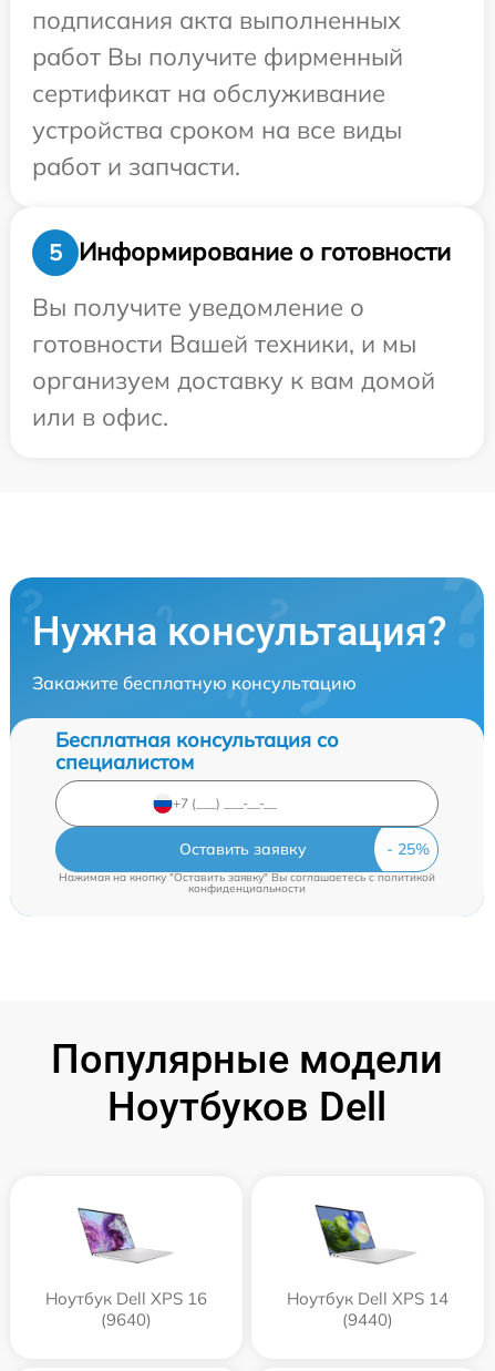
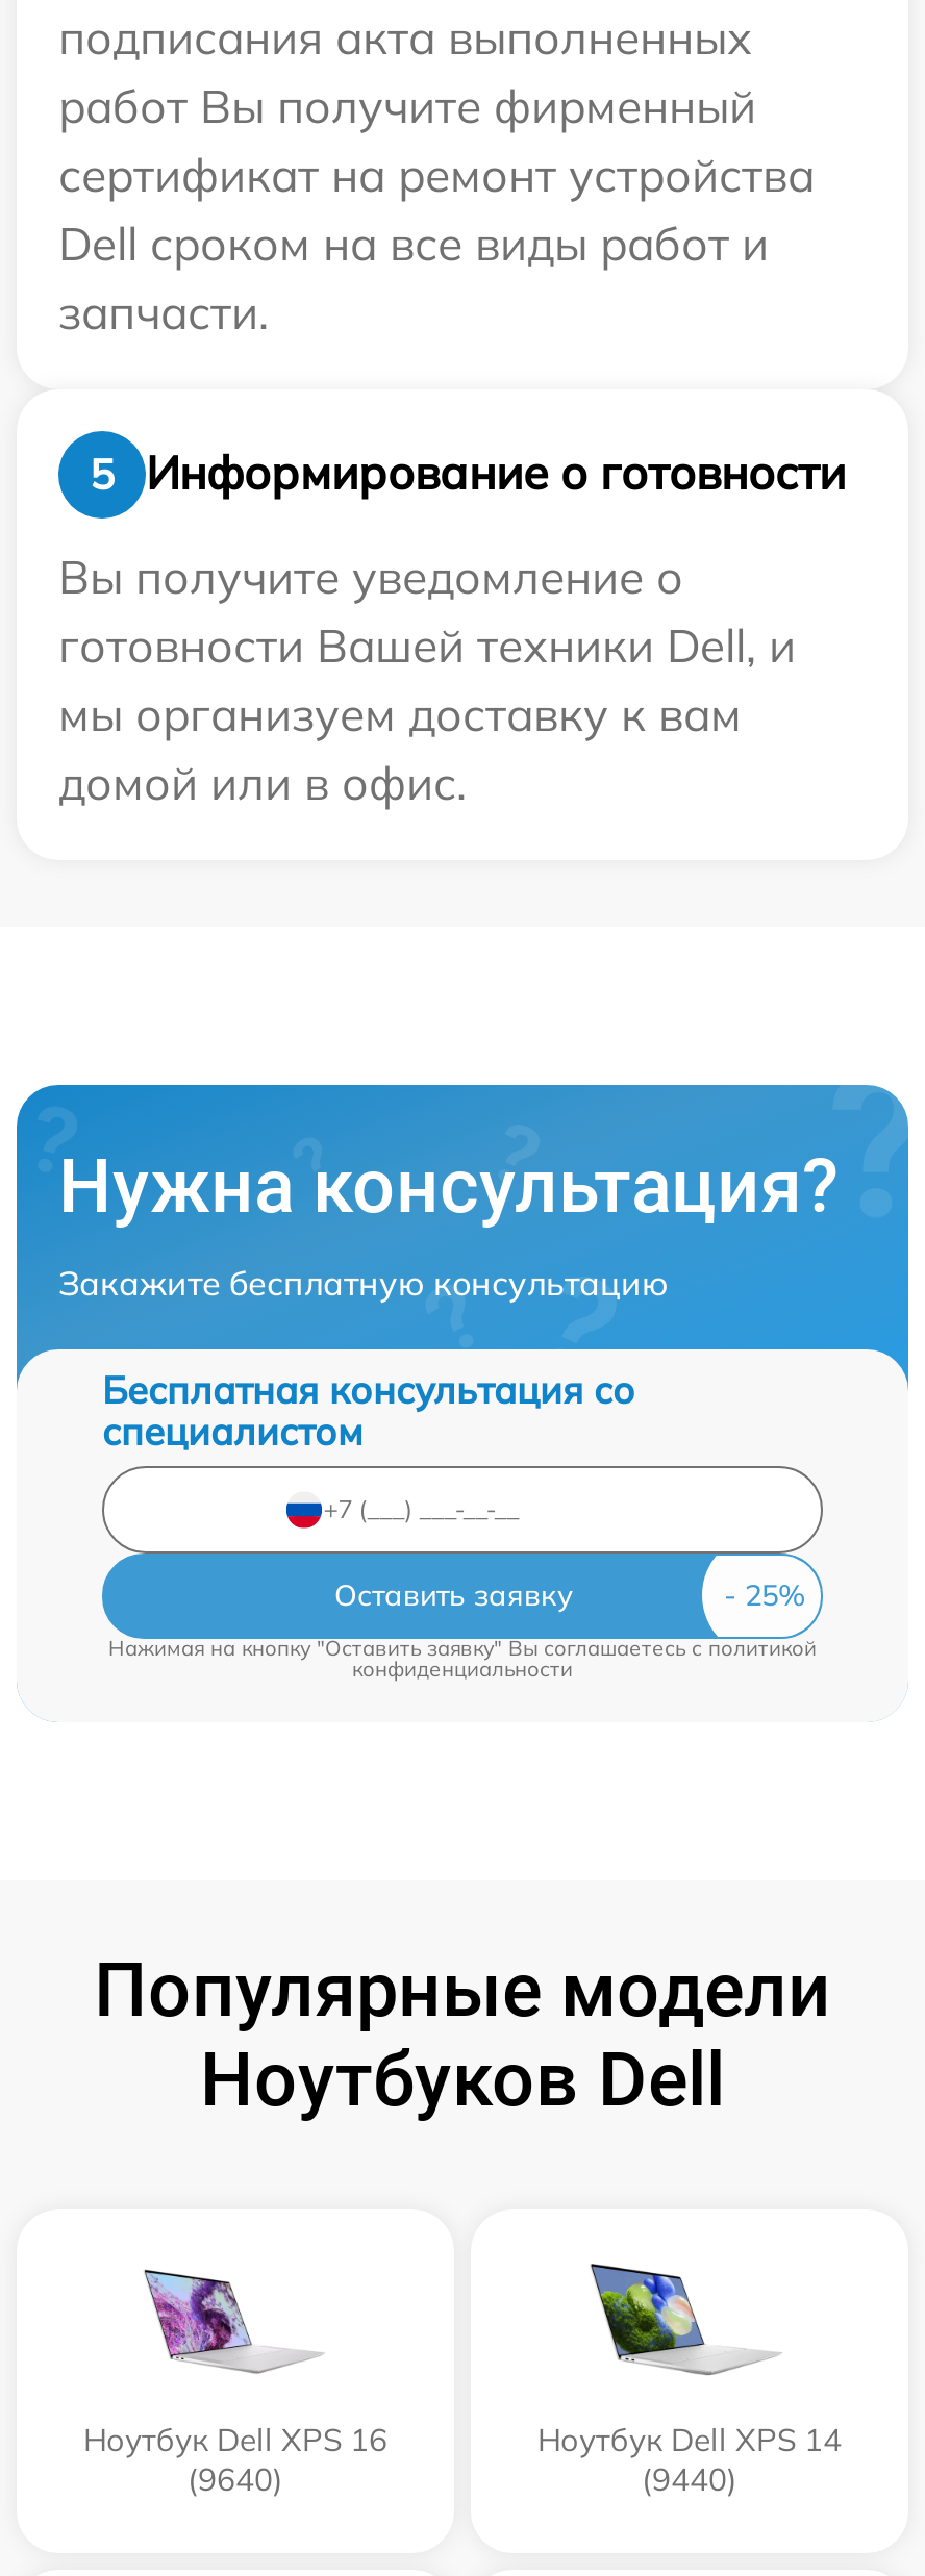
[32,77,402,181] сертификат на обслуживание | устройства сроком на все виды | работ и запчасти. -> [58,145,815,340] сертификат на ремонт устройства | Dell сроком на все виды работ и | запчасти.
[32,328,435,432] готовности Вашей техники, и мы | организуем доставку к вам домой | или в офис. -> [58,615,796,811] готовности Вашей техники Dell, и | мы организуем доставку к вам | домой или в офис.

